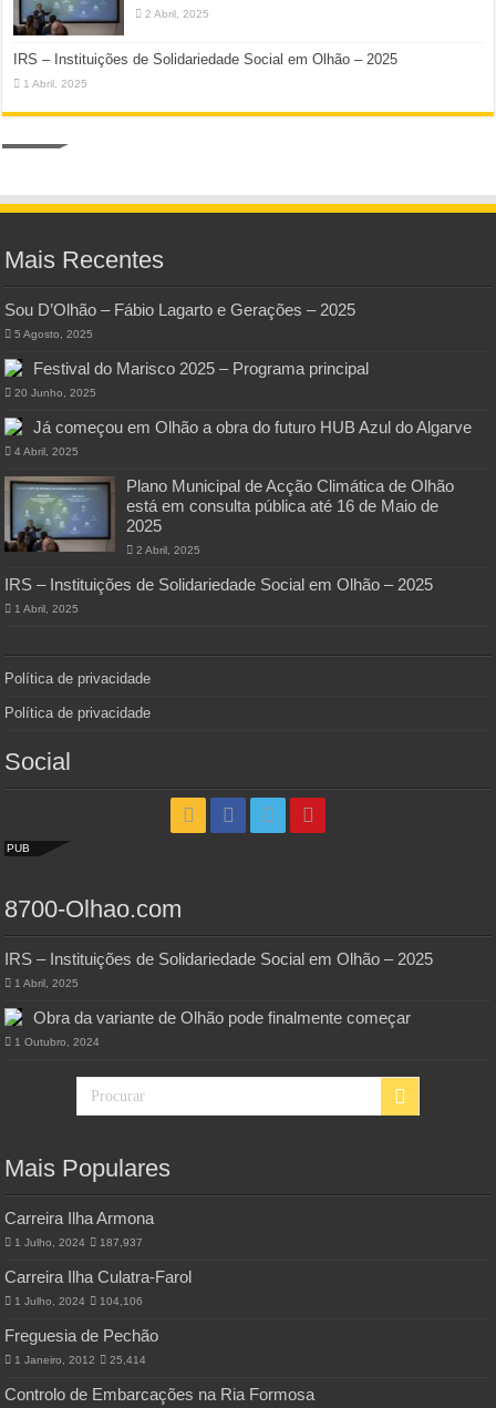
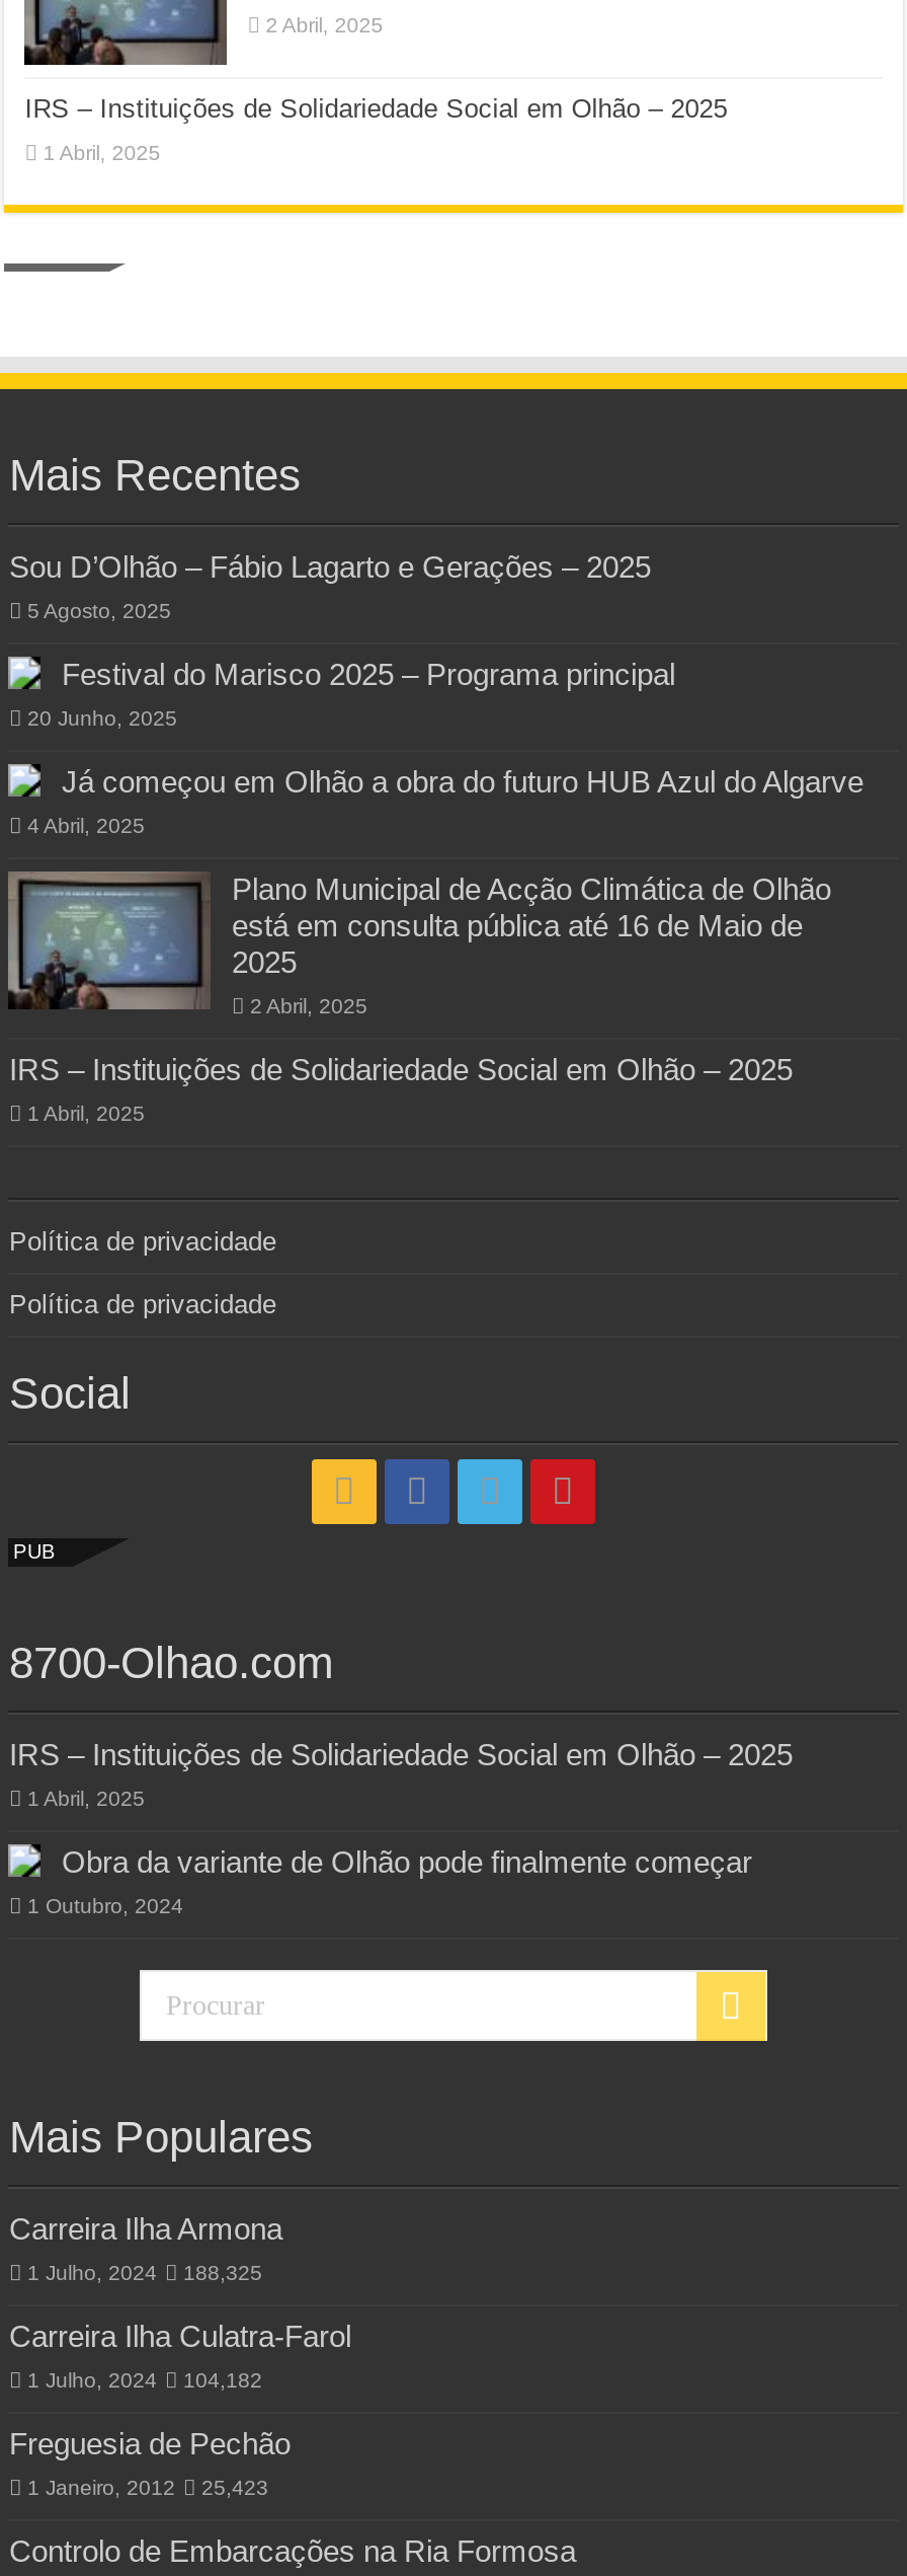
[15,1237,143,1249] 1 Julho, 2024 187,937 -> [27,2262,262,2285] 1 Julho, 2024 188,325
[15,1295,143,1307] 1 Julho, 2024 104,106 -> [27,2370,262,2392] 1 Julho, 2024 104,182
[15,1354,147,1366] 1 Janeiro, 2012 25,414 -> [27,2477,268,2499] 1 Janeiro, 2012 25,423

